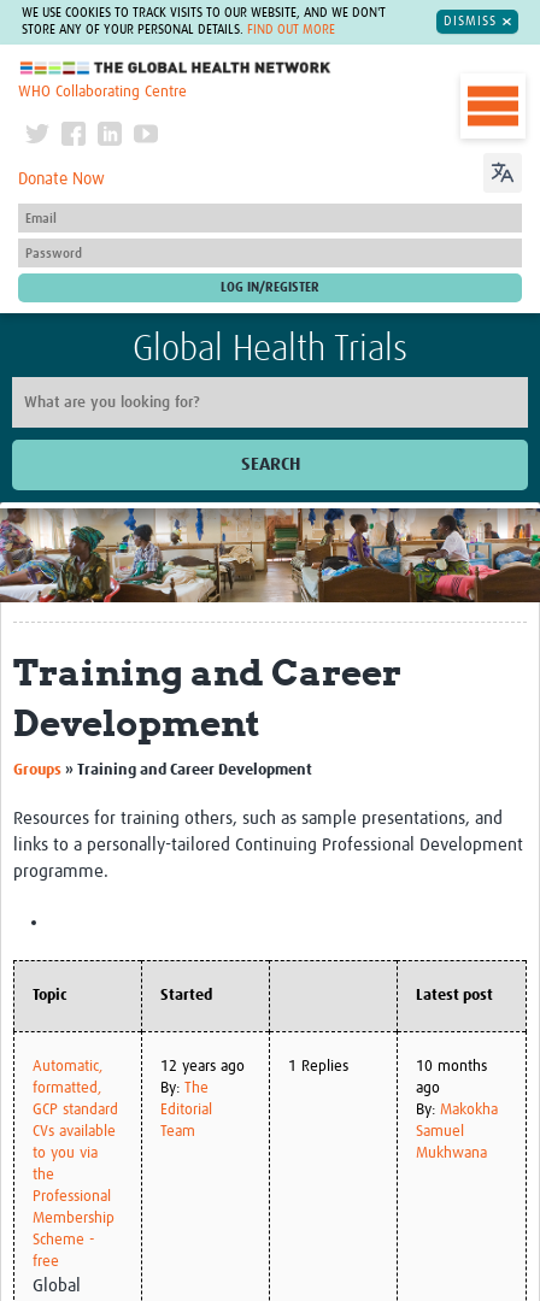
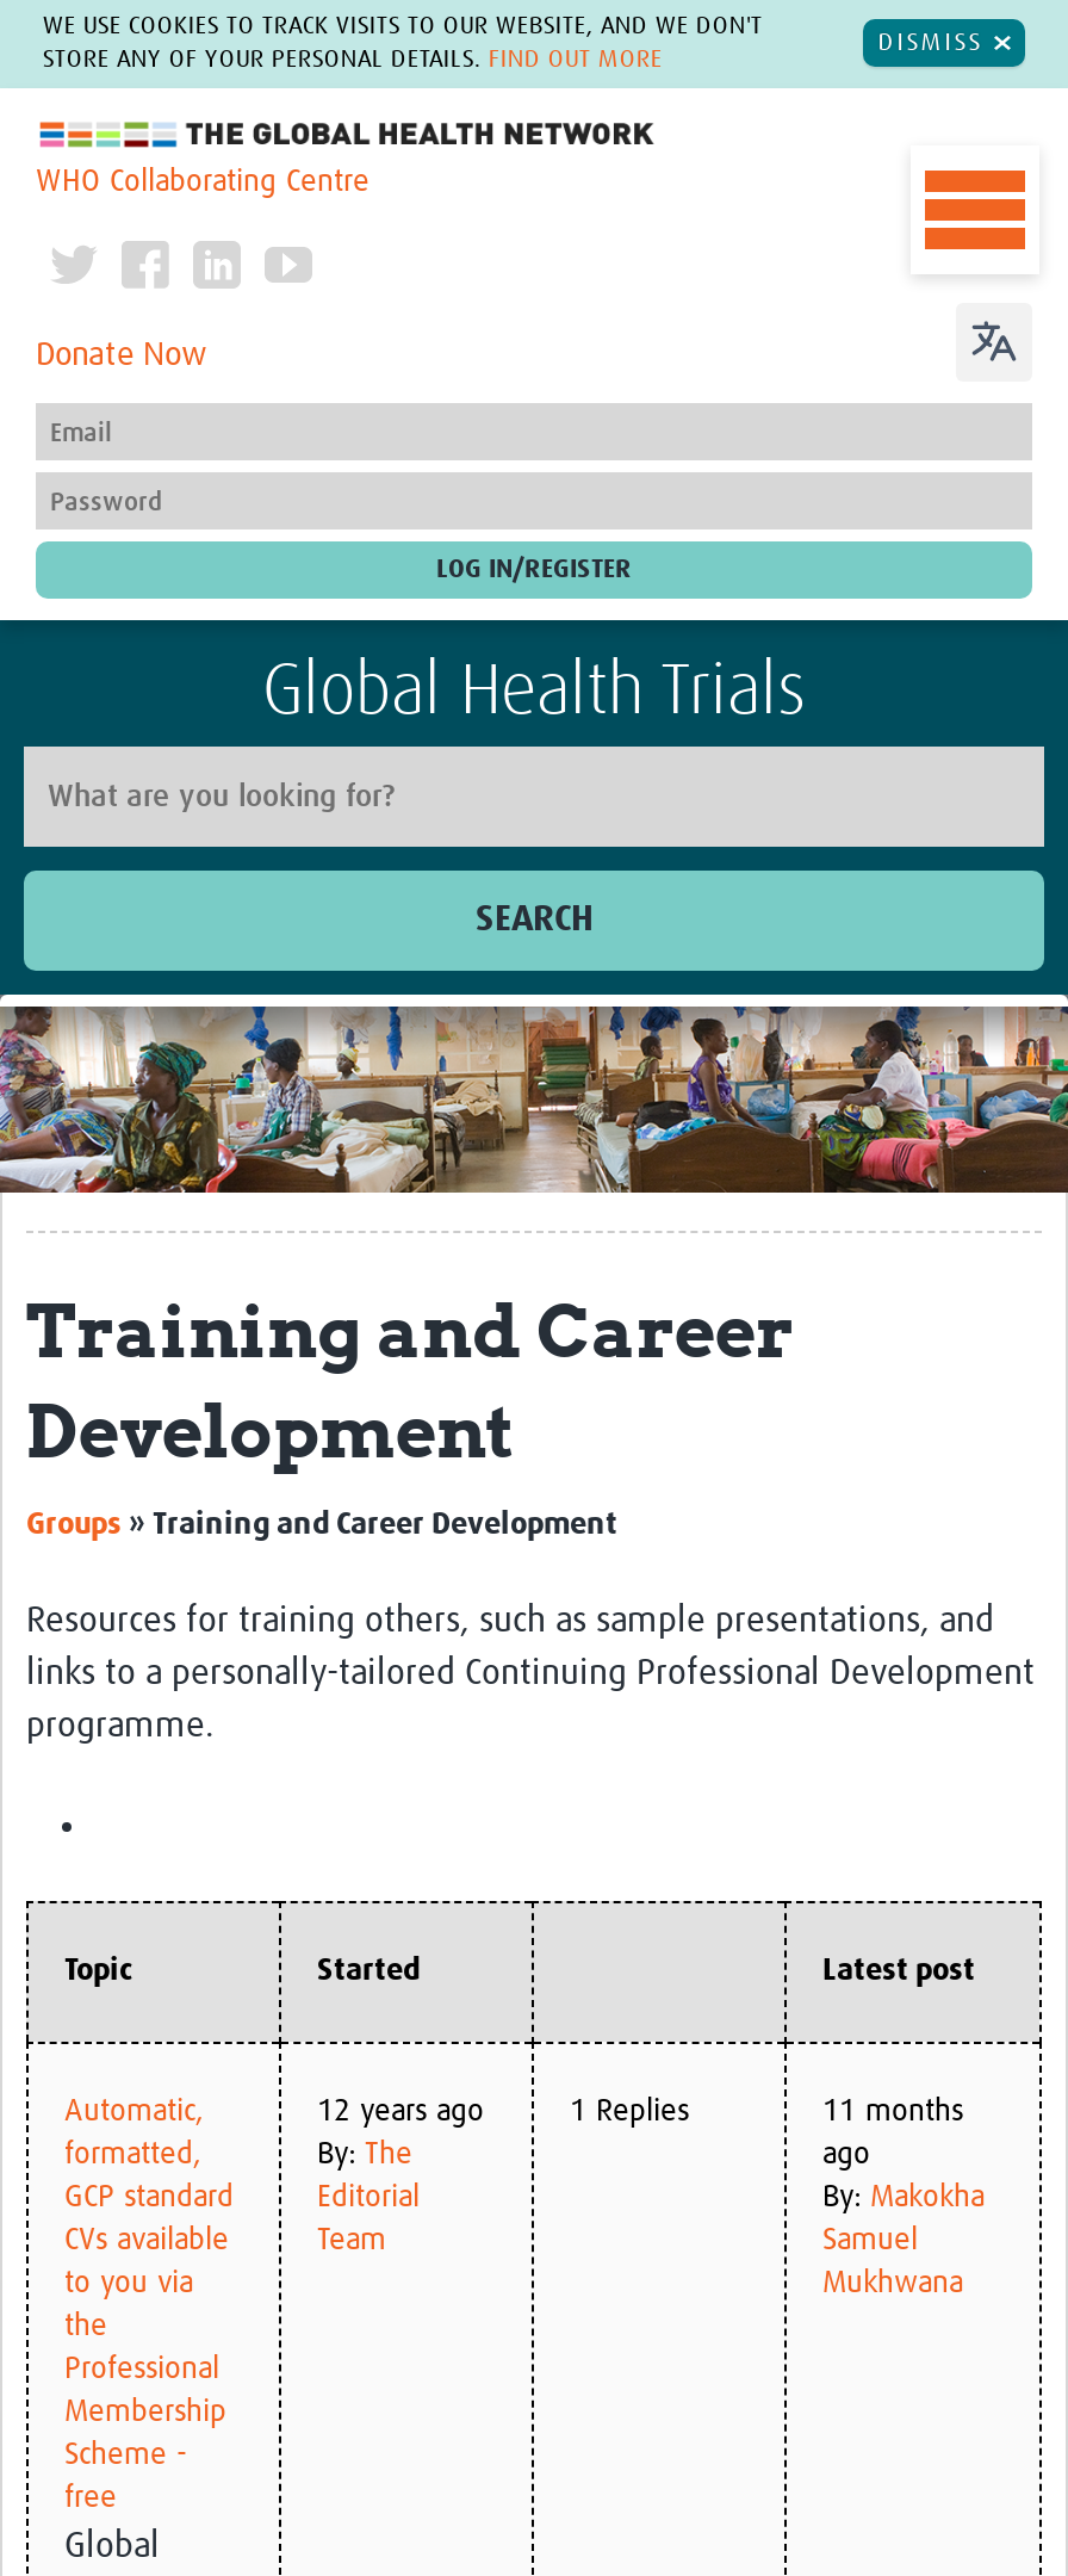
[416,1059,487,1075] 10 months -> [822,2098,963,2129] 11 months

